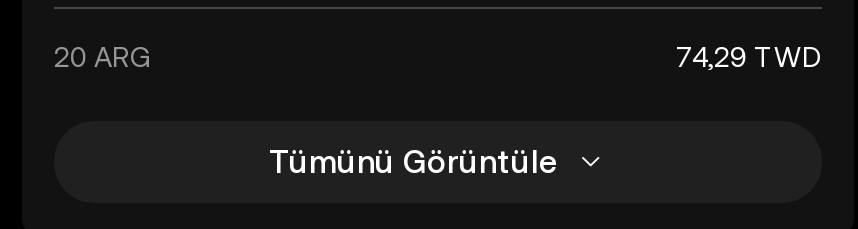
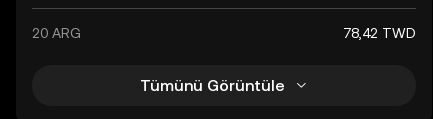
[676,41,822,73] 74,29 TWD -> [343,25,416,41] 78,42 TWD

